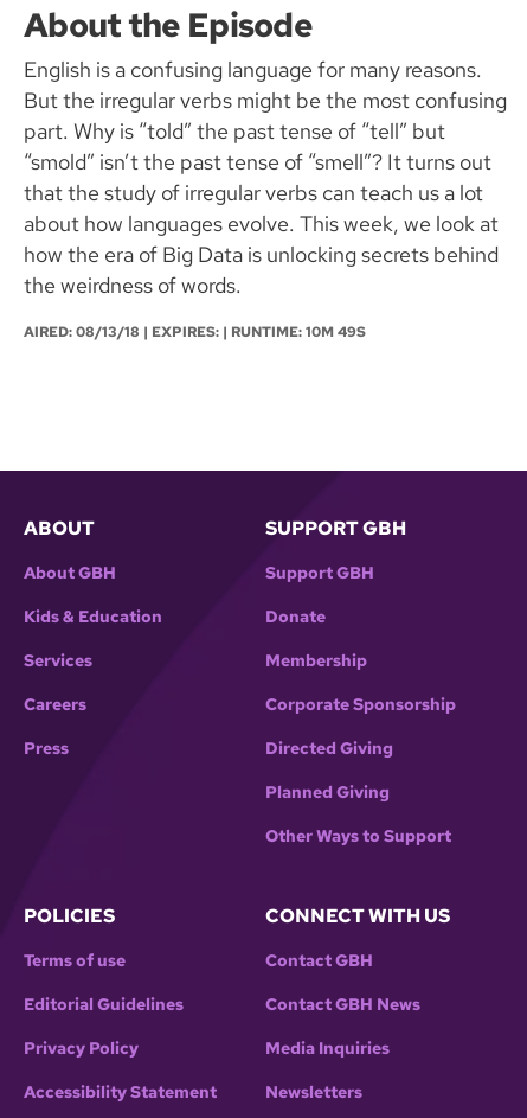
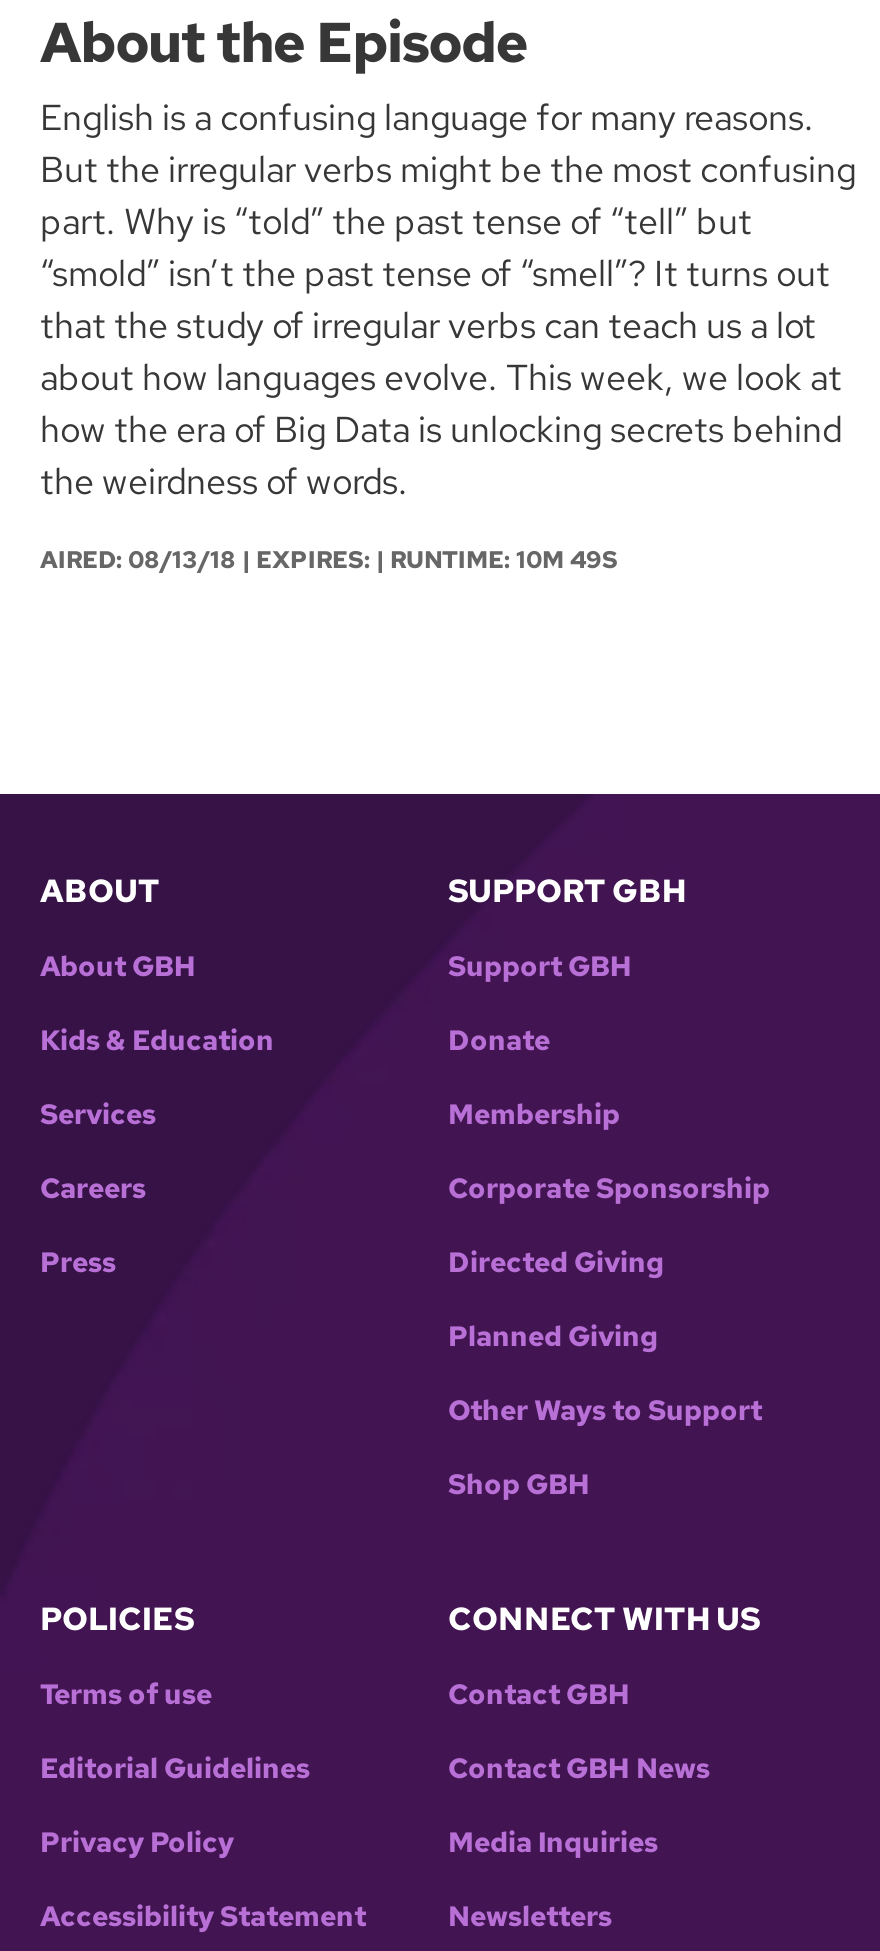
none -> [448,1467,590,1503] Shop GBH

